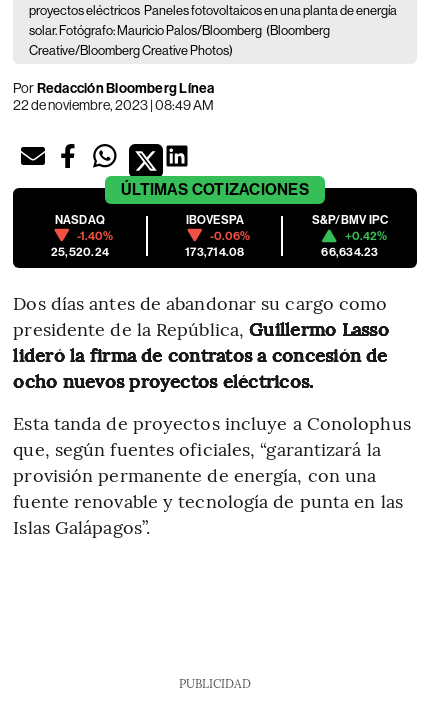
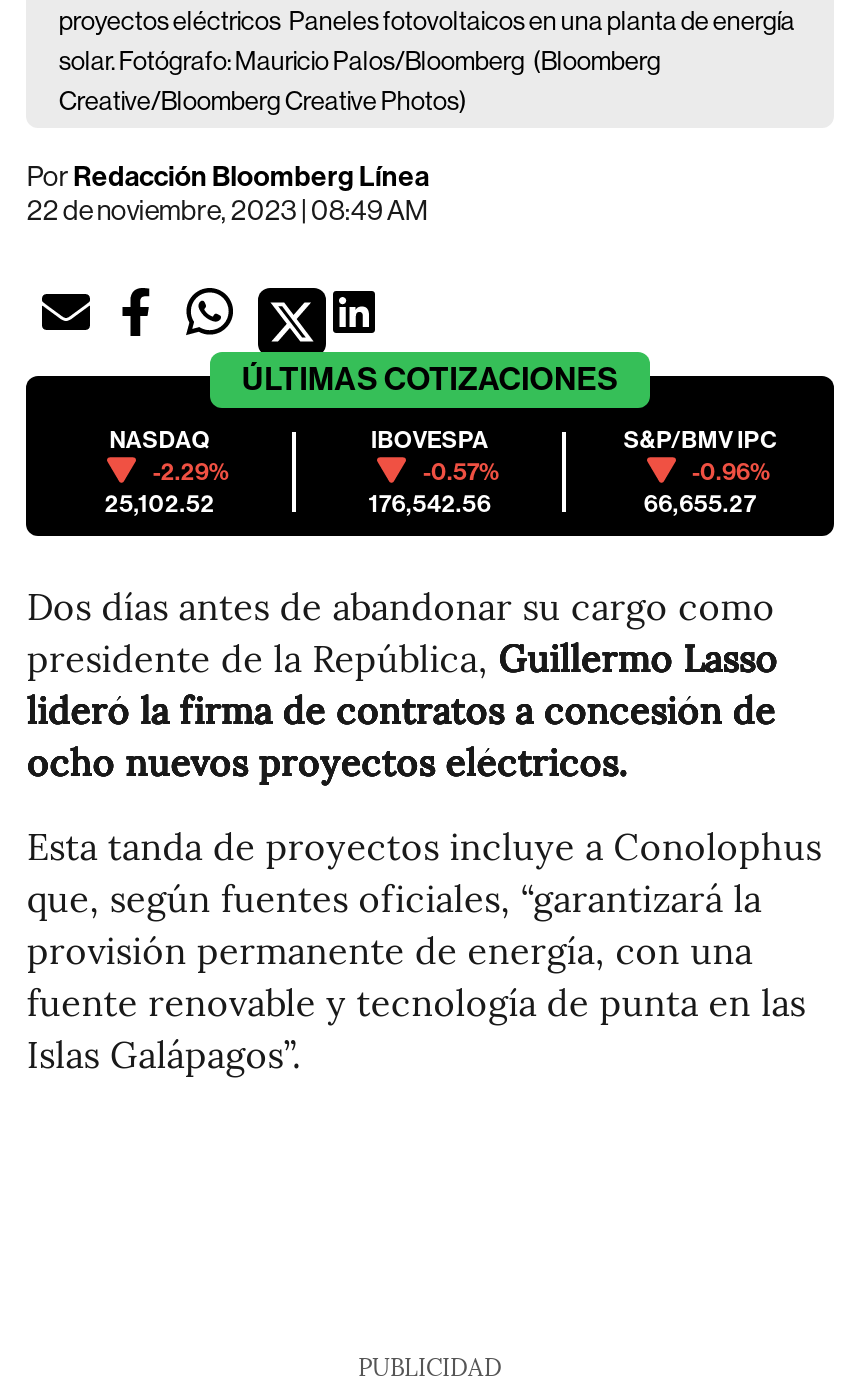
[77,229,113,243] -1.40% -> [153,457,229,485] -2.29%
[210,229,250,243] -0.06% -> [423,457,499,485] -0.57%
[344,229,386,243] +0.42% -> [692,457,770,485] -0.96%
[51,245,109,259] 25,520.24 -> [105,489,215,517] 25,102.52
[185,245,245,259] 173,714.08 -> [368,489,491,517] 176,542.56
[321,245,379,259] 66,634.23 -> [644,489,756,517] 66,655.27

